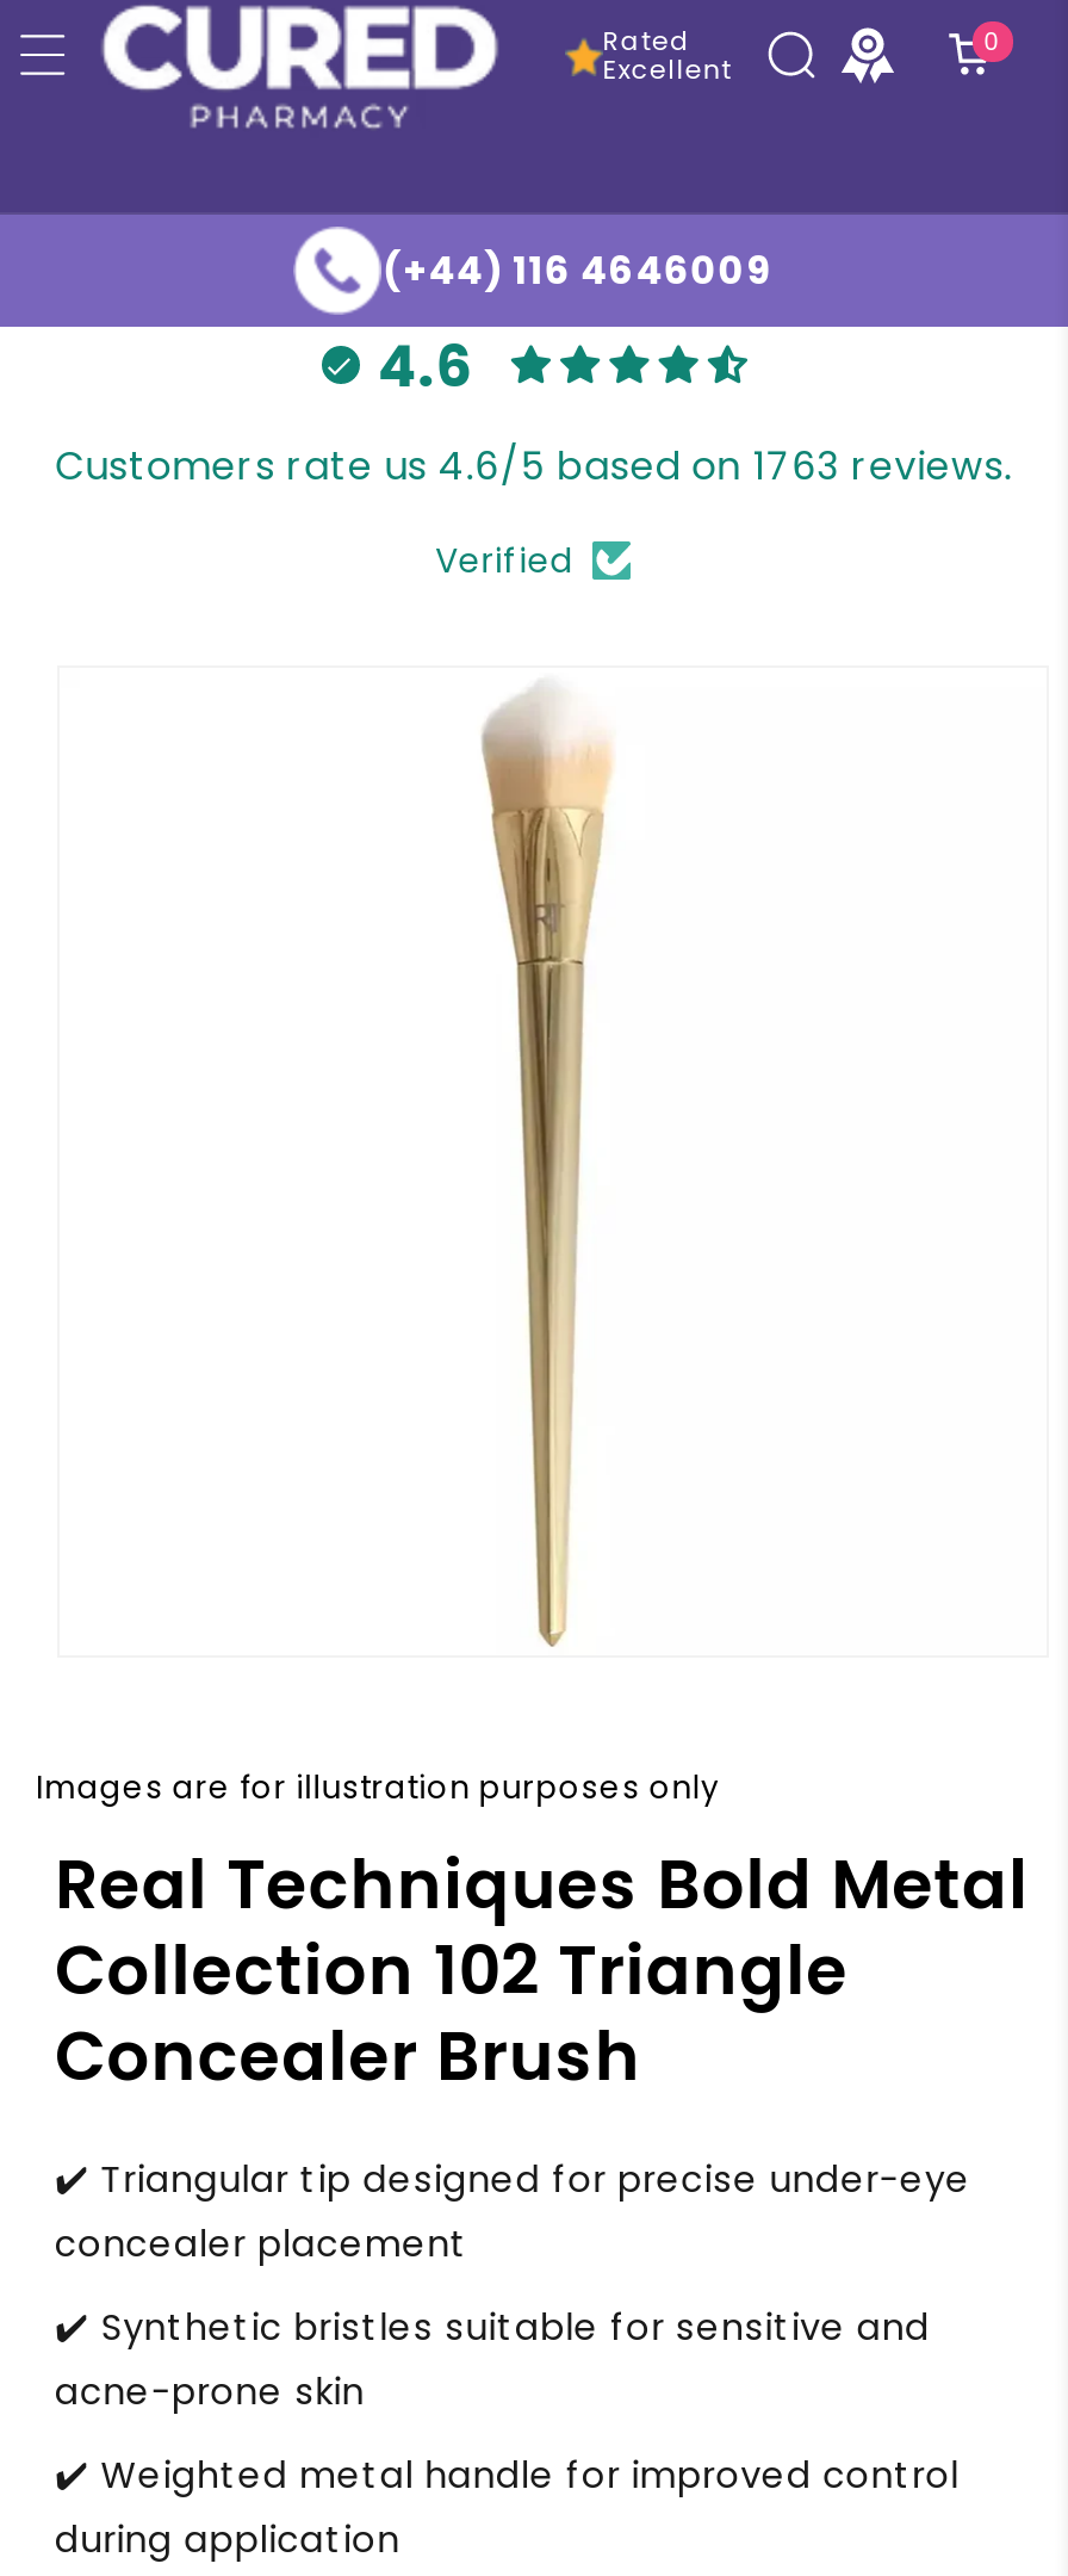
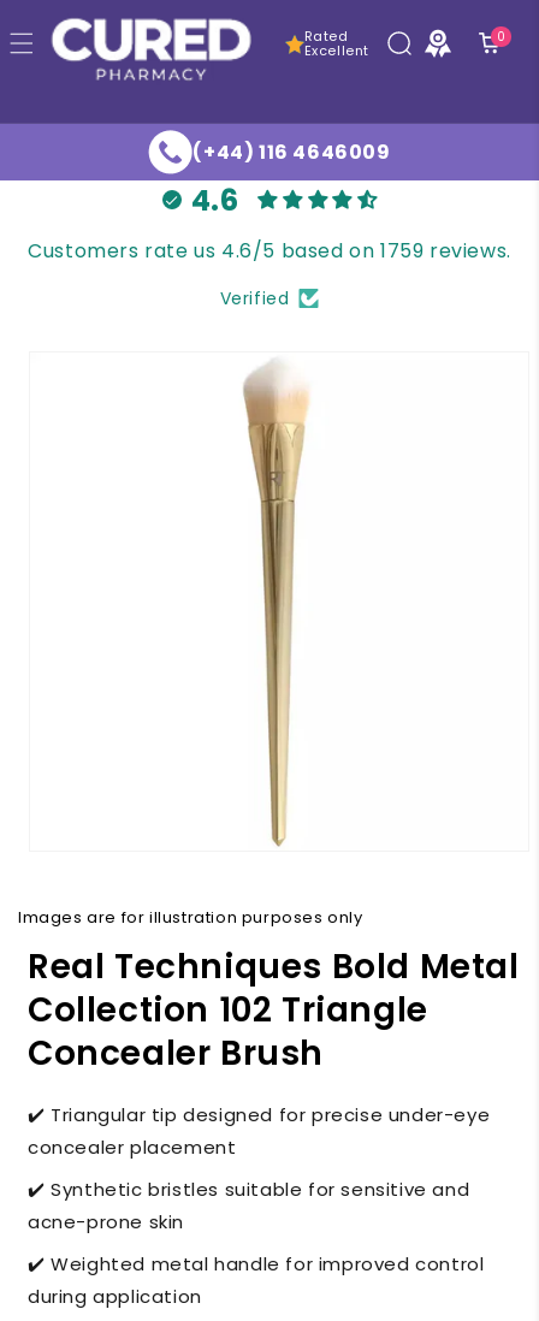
[55,439,1013,494] Customers rate us 4.6/5 based on 1763 reviews. -> [28,237,511,265] Customers rate us 4.6/5 based on 1759 reviews.

